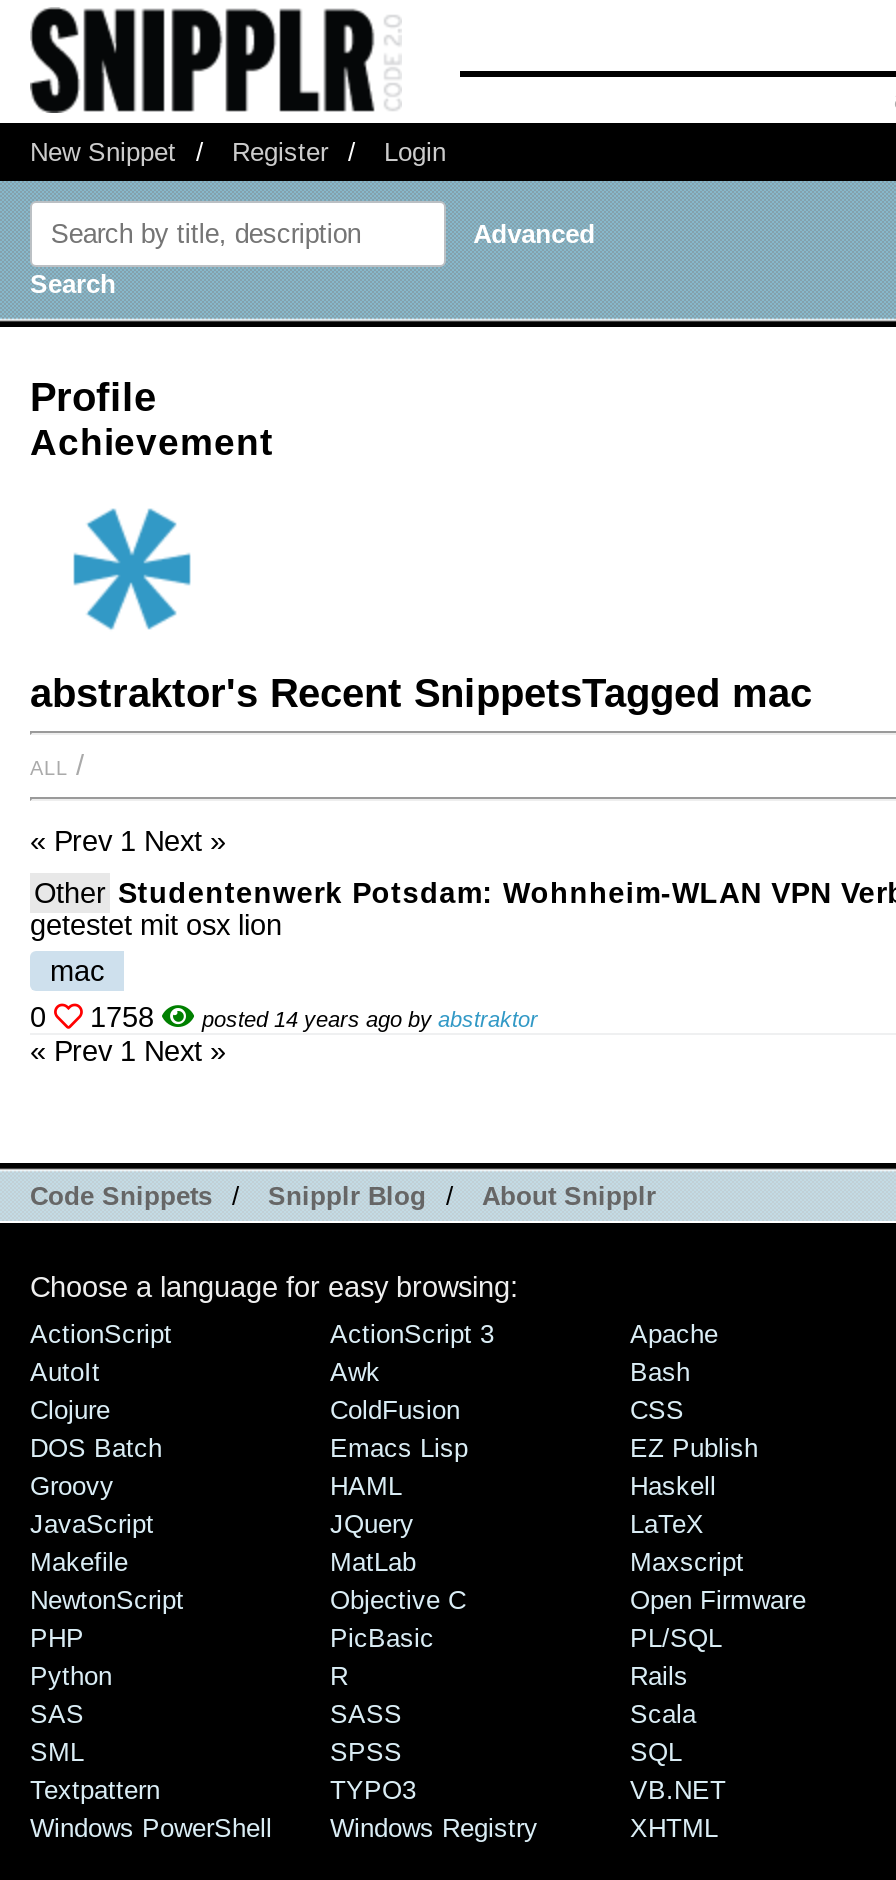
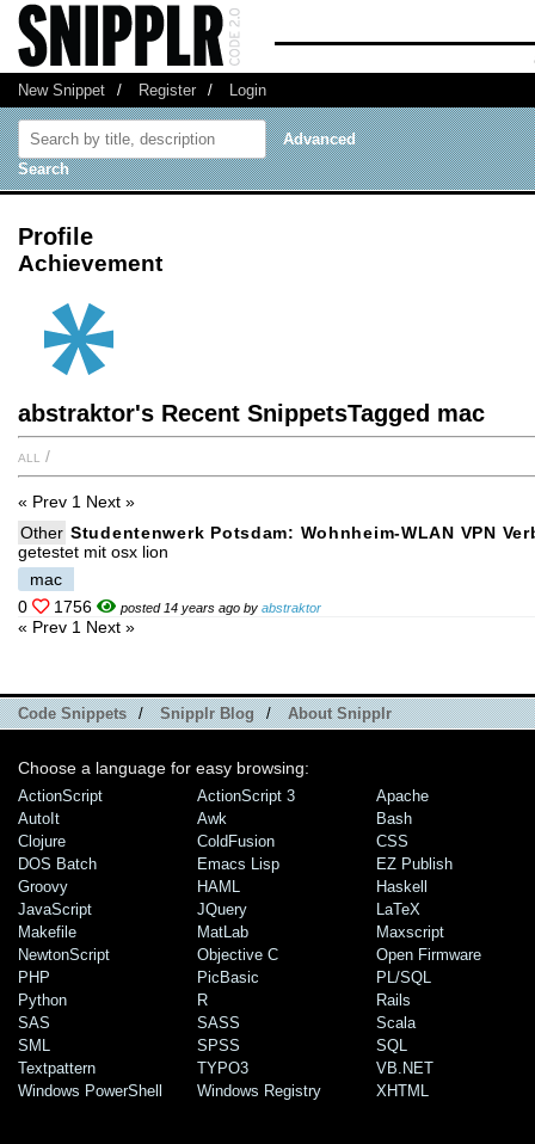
[30,1000,538,1032] 0 1758 posted 14 years ago by abstraktor -> [18,597,321,616] 0 1756 posted 14 years ago by abstraktor

